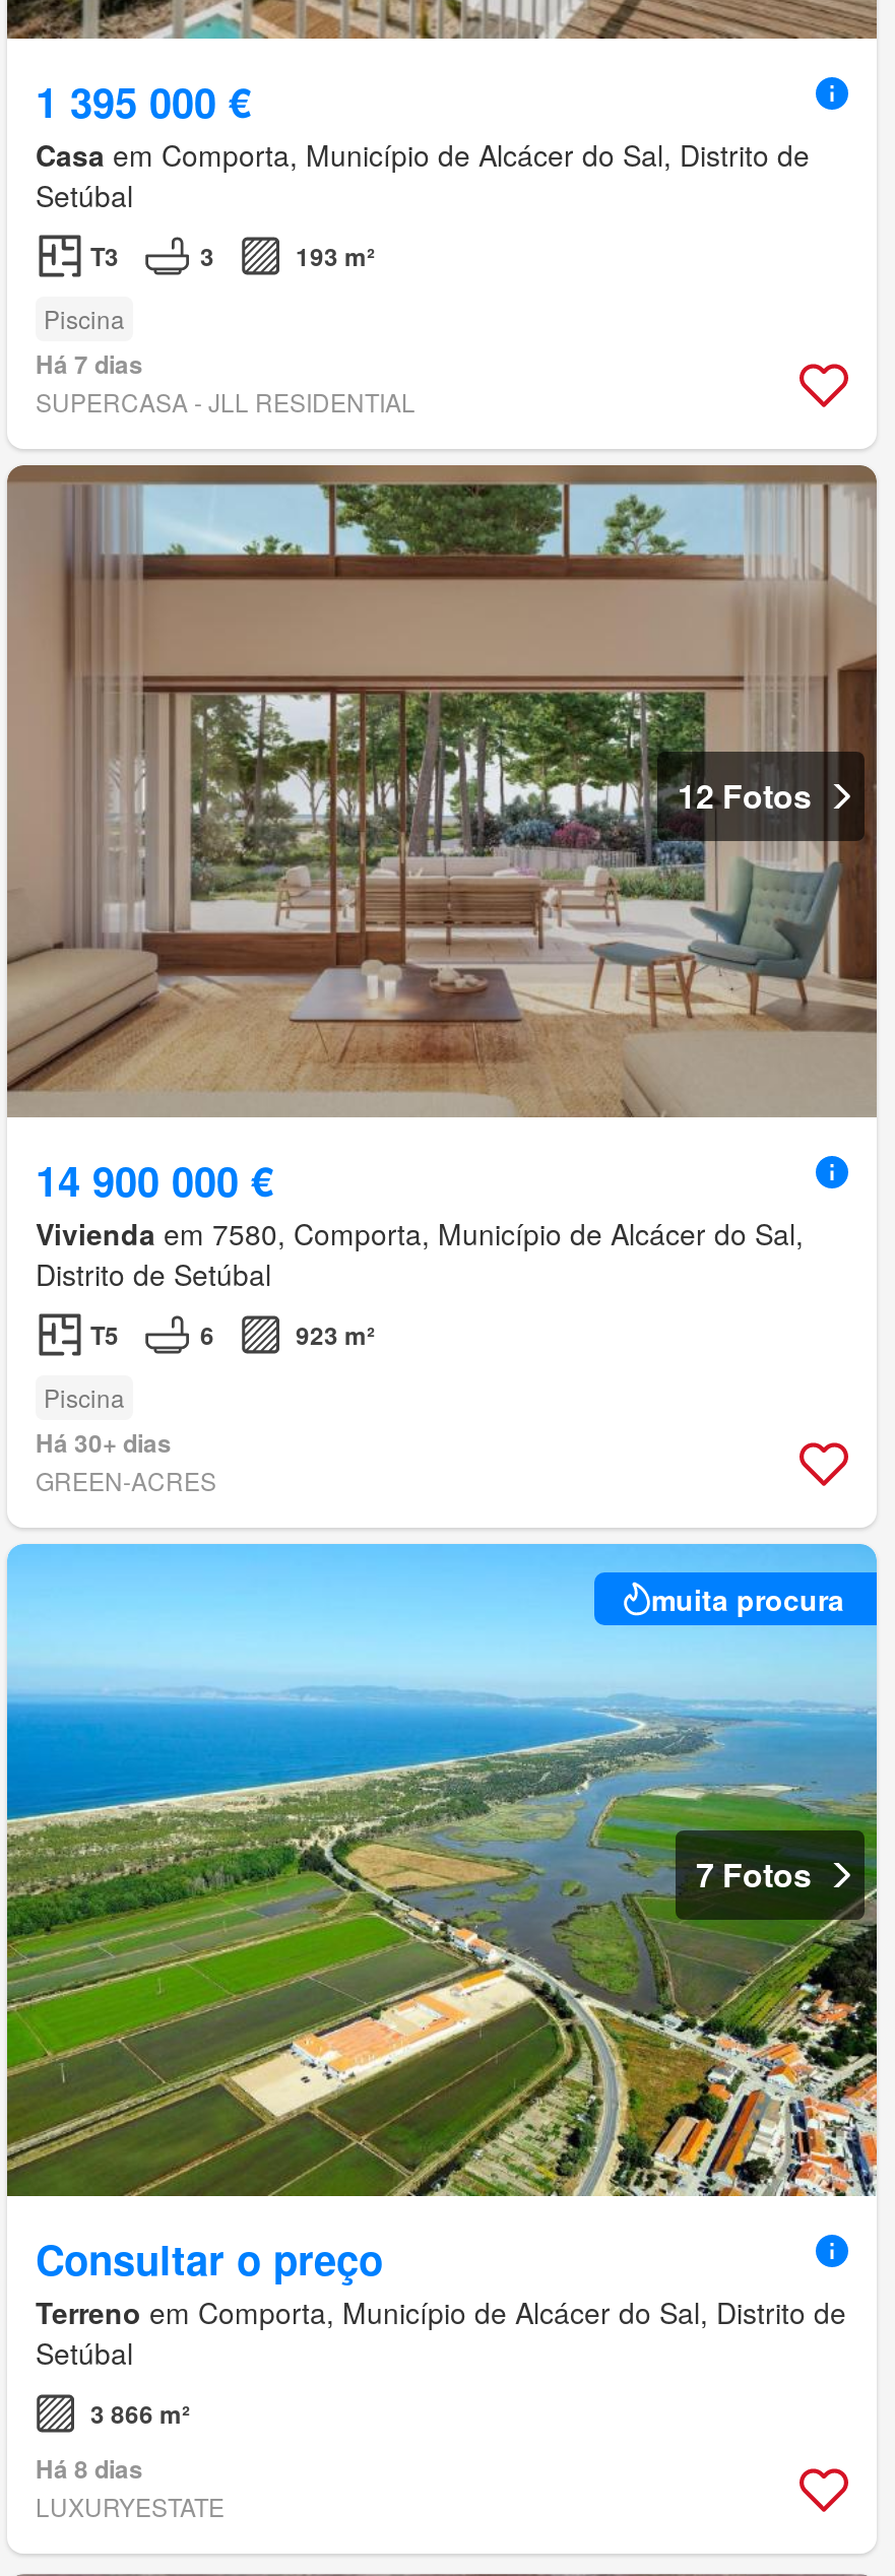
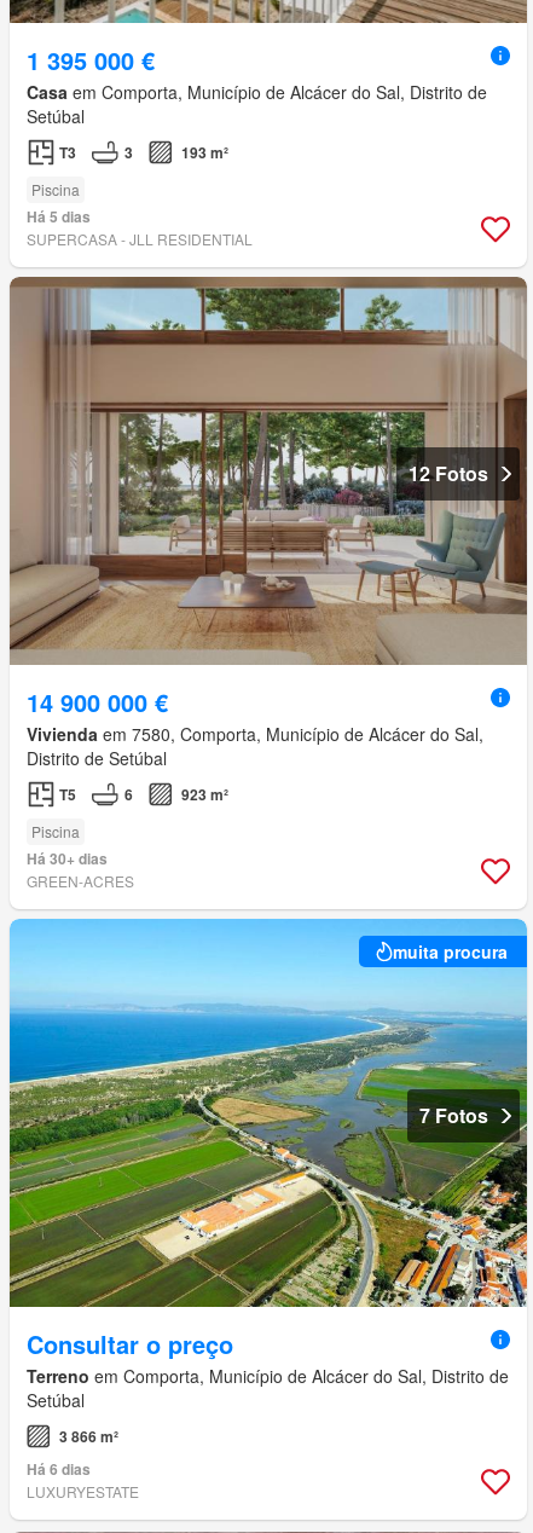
[36,346,143,383] Há 7 dias -> [27,206,91,228] Há 5 dias
[36,2451,143,2487] Há 8 dias -> [27,1459,91,1480] Há 6 dias

